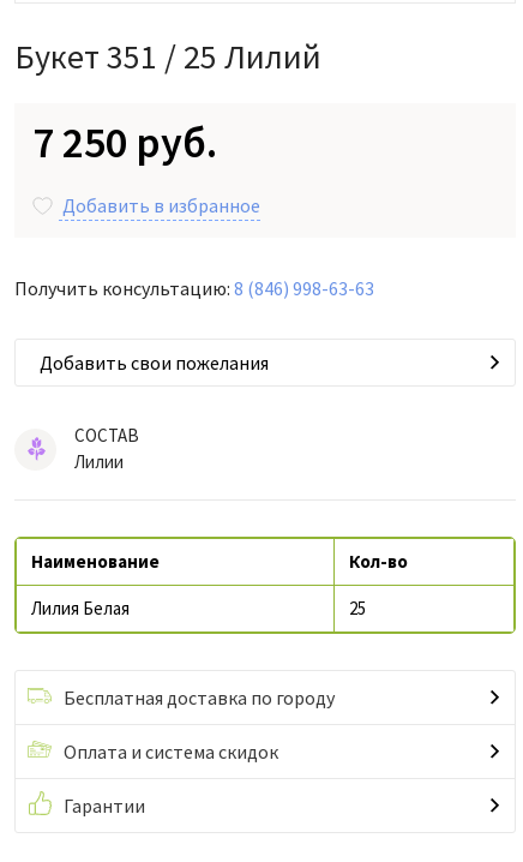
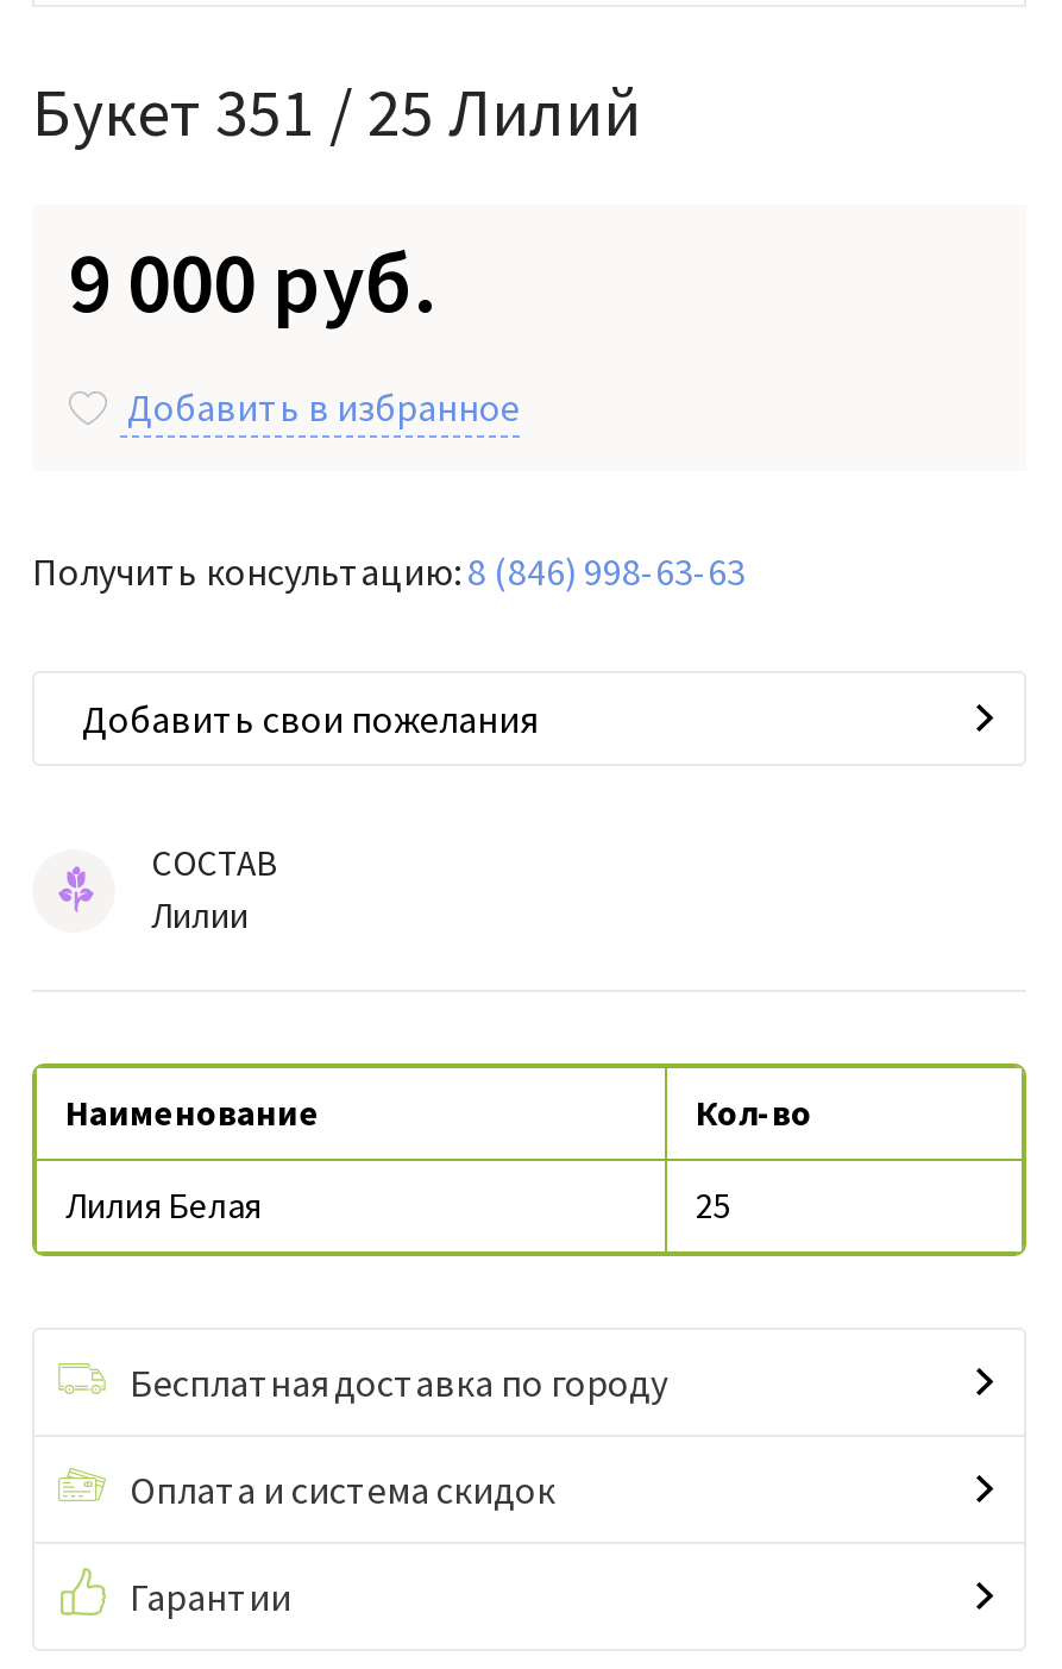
[32,115,217,169] 7 250 руб. -> [68,228,434,335] 9 000 руб.

